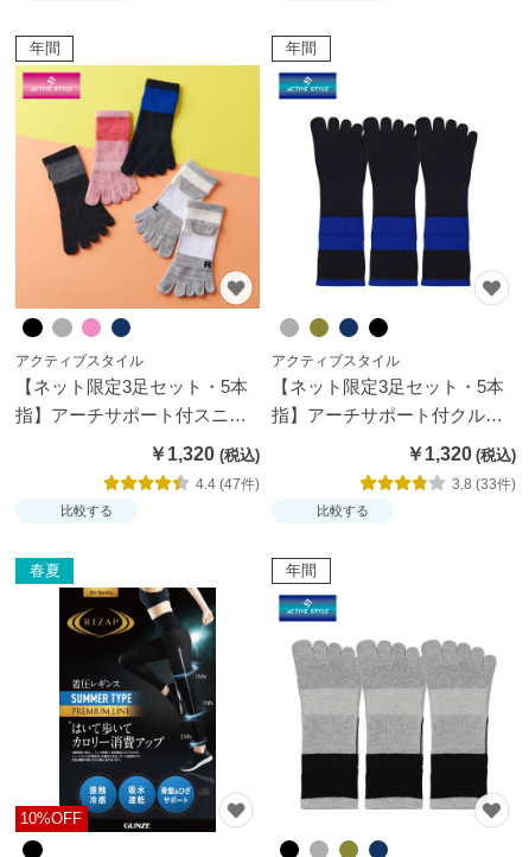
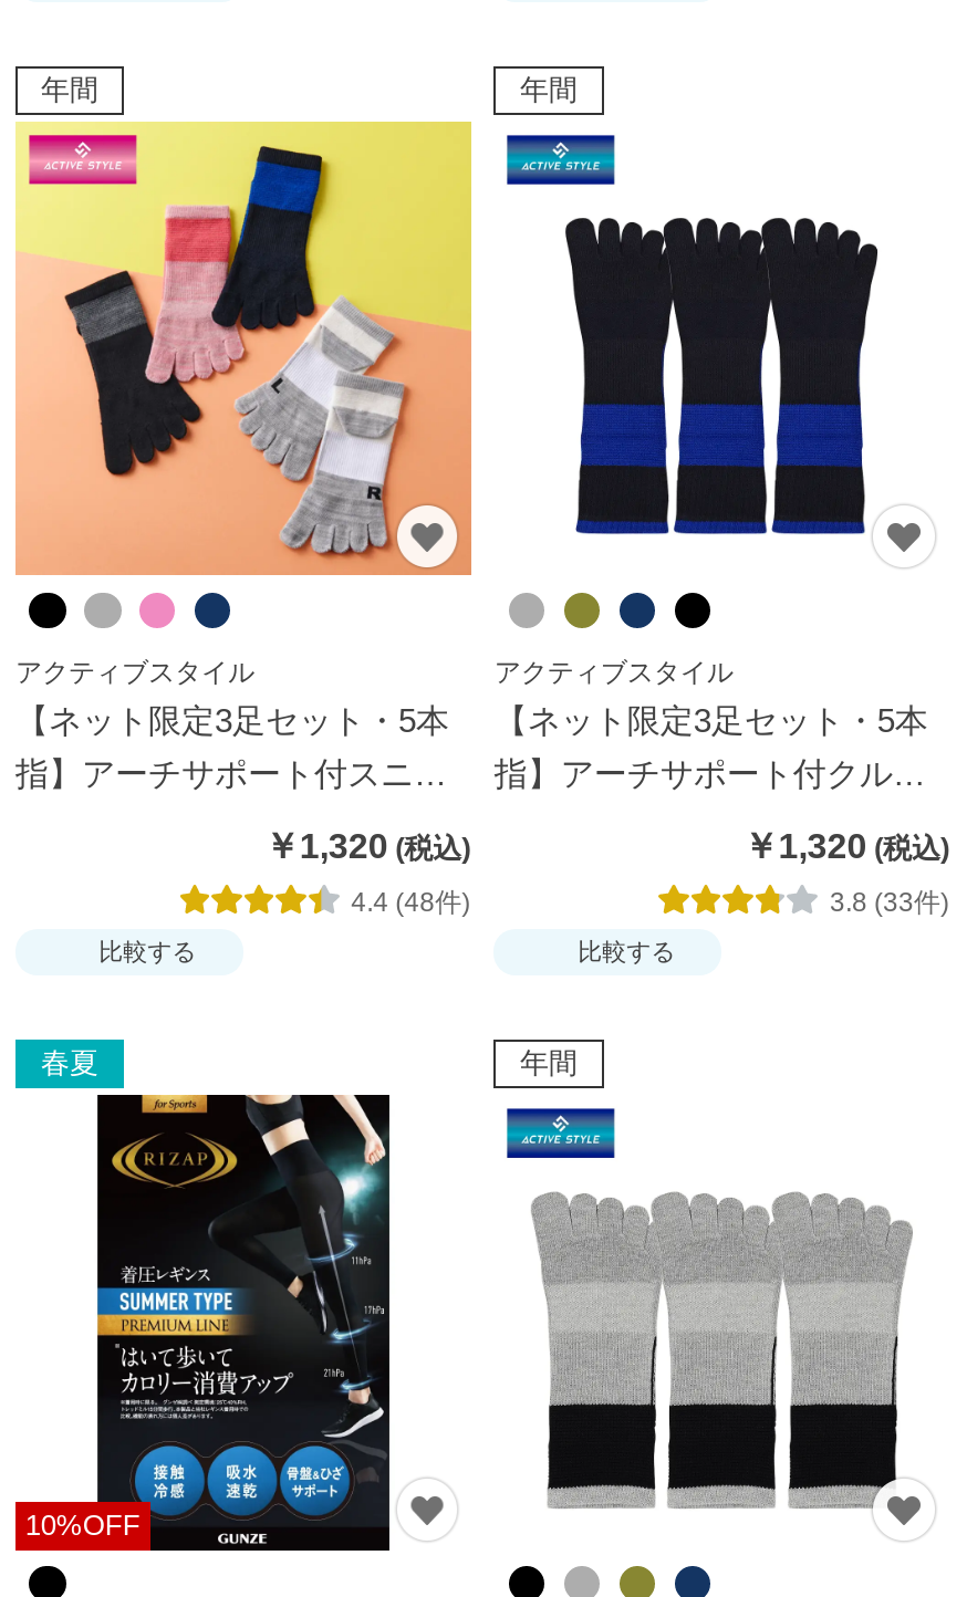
[195,475,259,492] 4.4 (47件) -> [351,886,470,917] 4.4 (48件)

